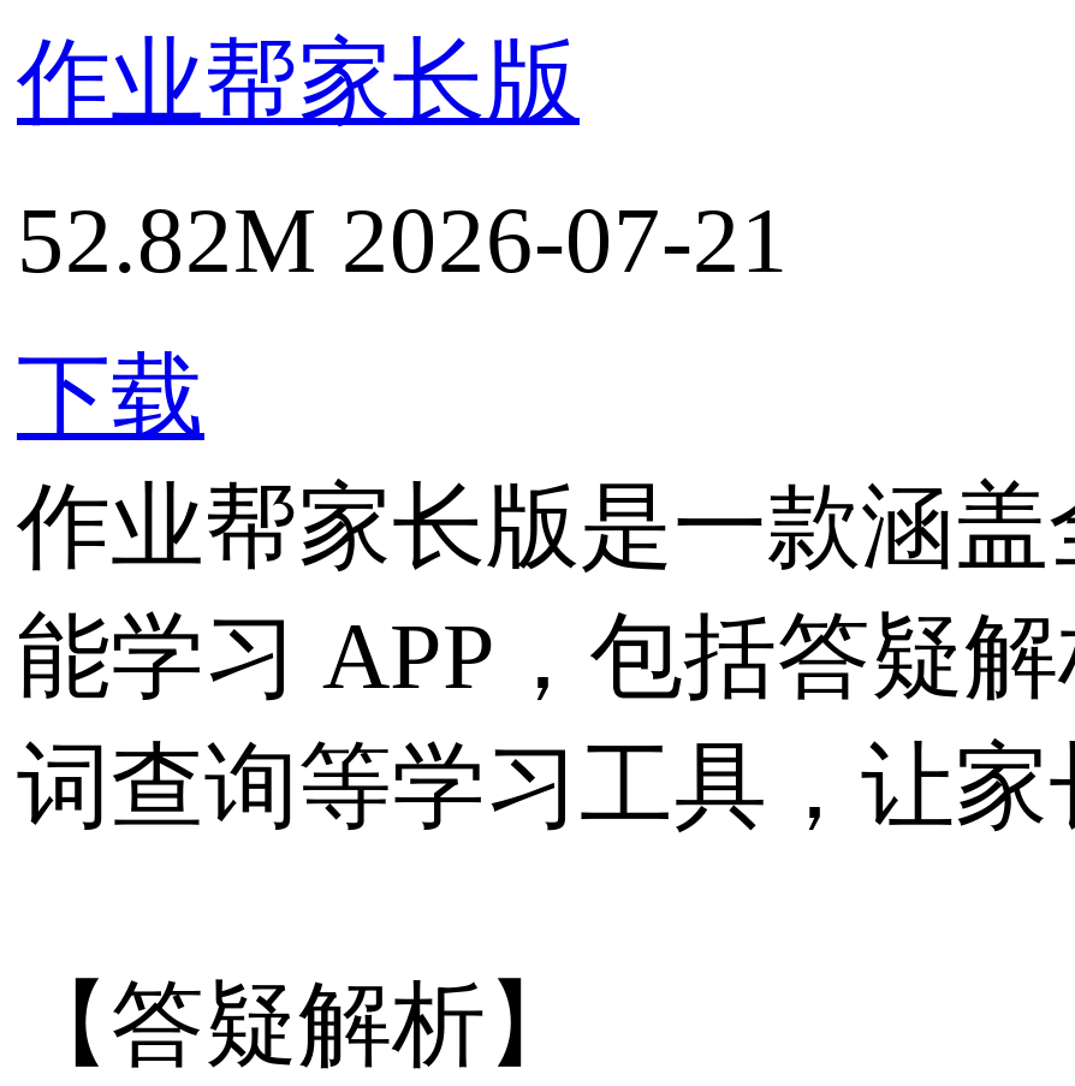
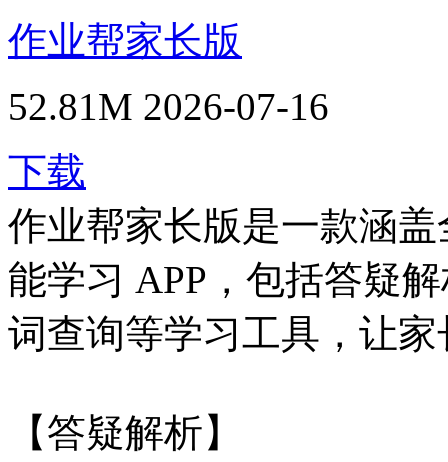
[17,187,789,290] 52.82M 2026-07-21 -> [8,85,329,128] 52.81M 2026-07-16

